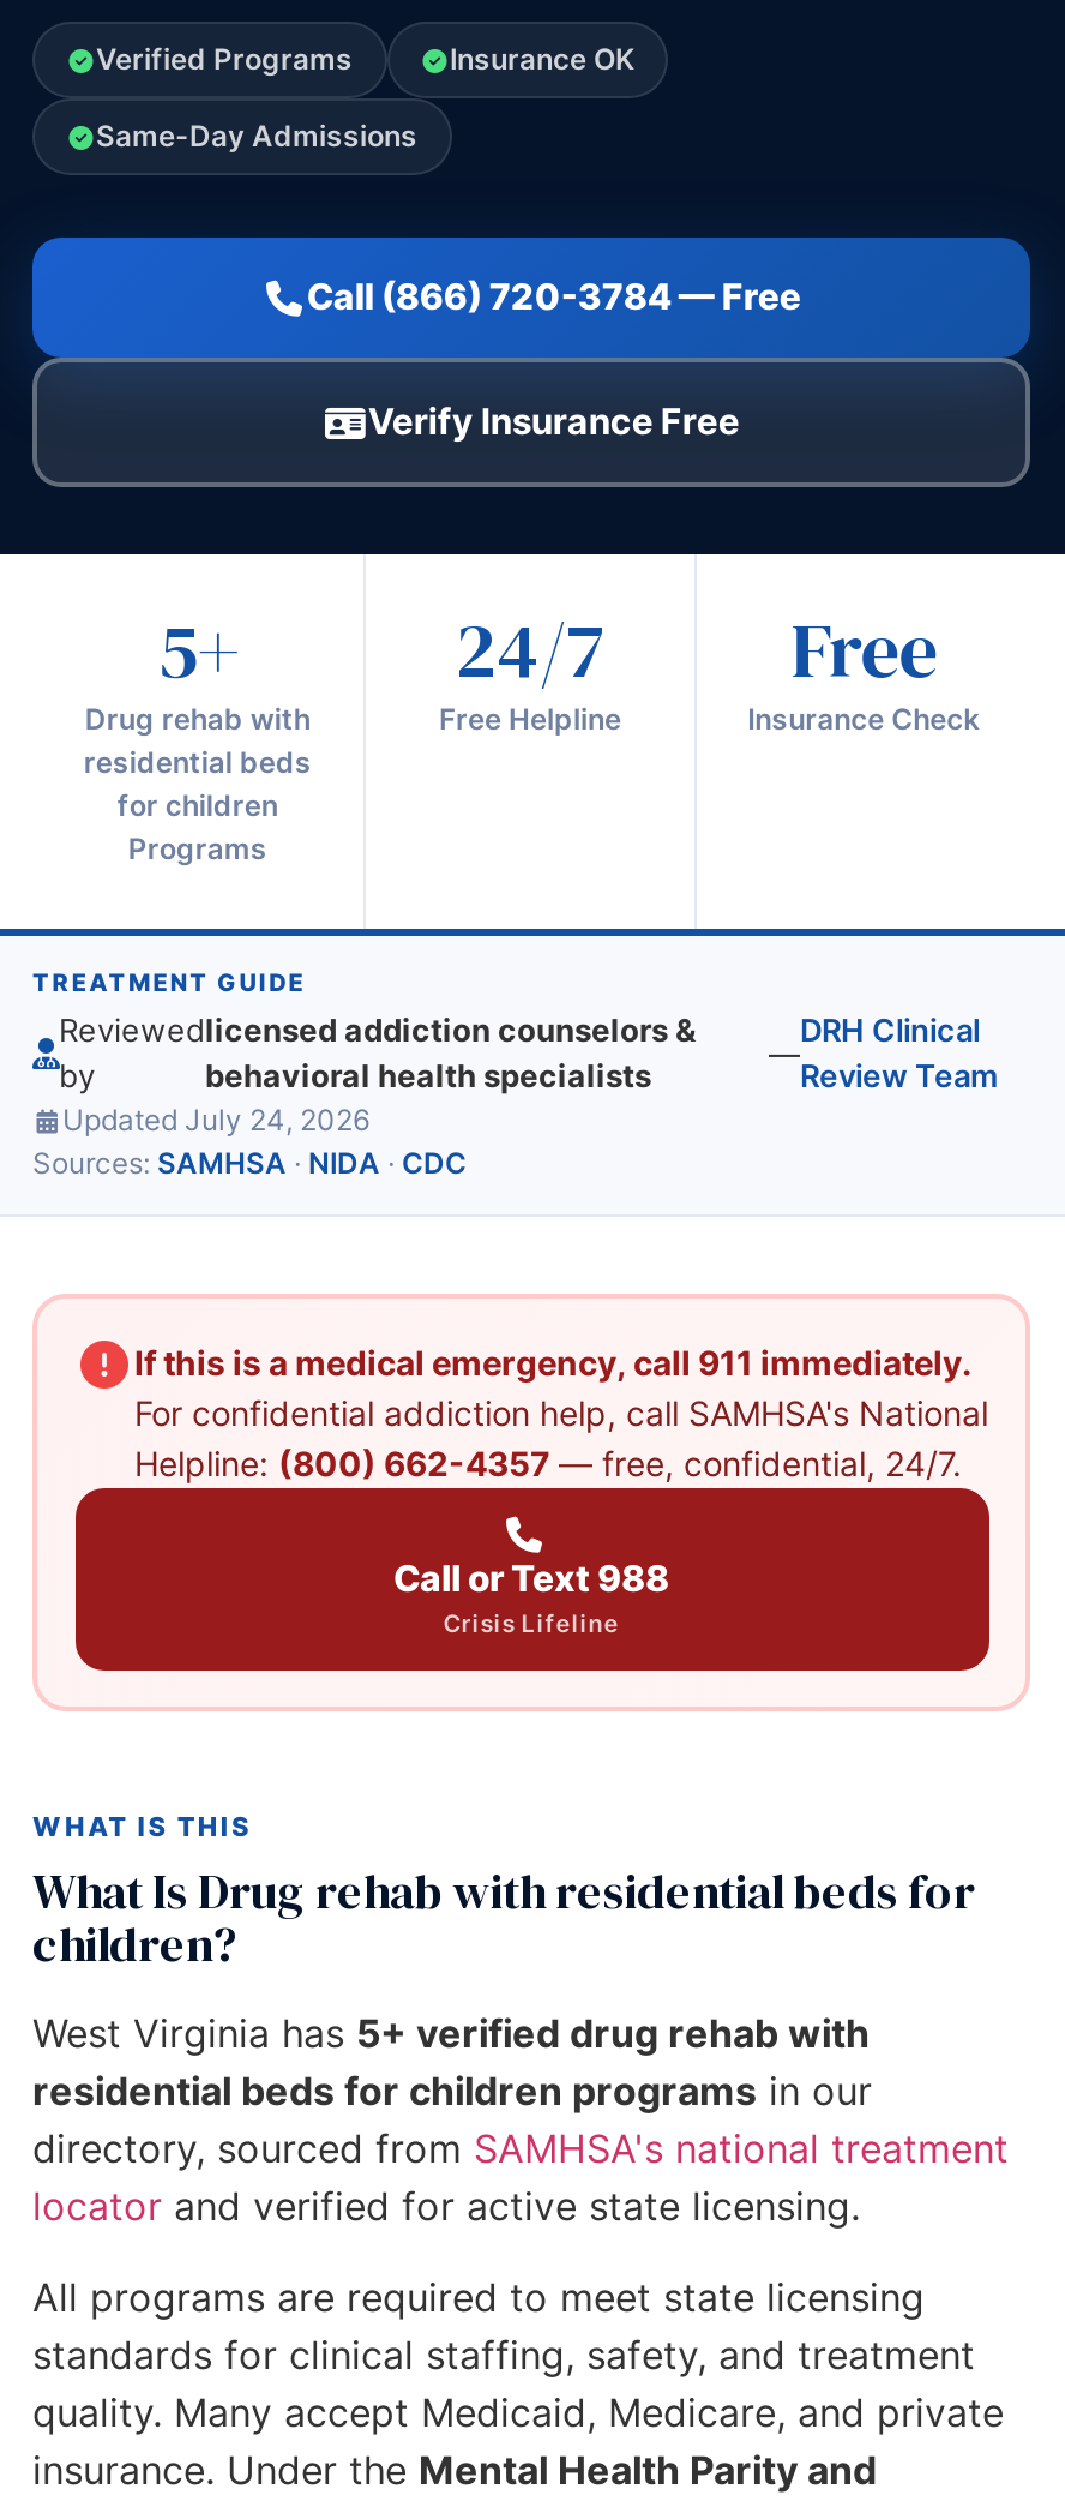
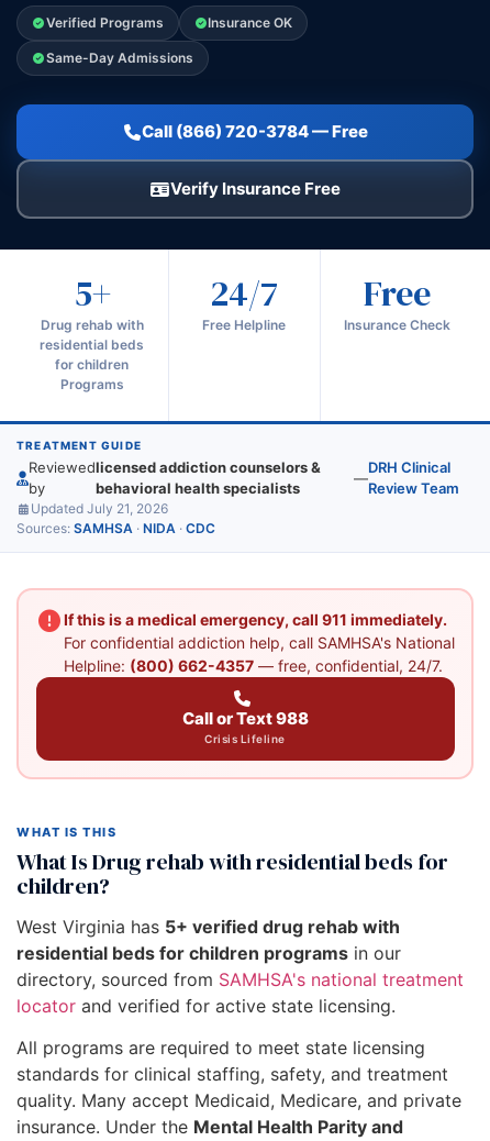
[62,1102,369,1138] Updated July 24, 2026 -> [30,500,168,517] Updated July 21, 2026

